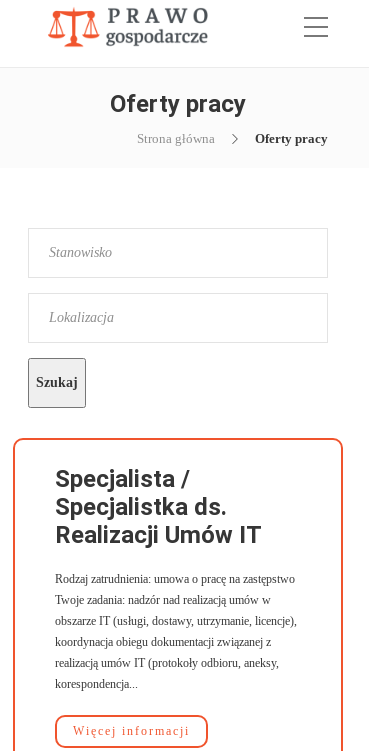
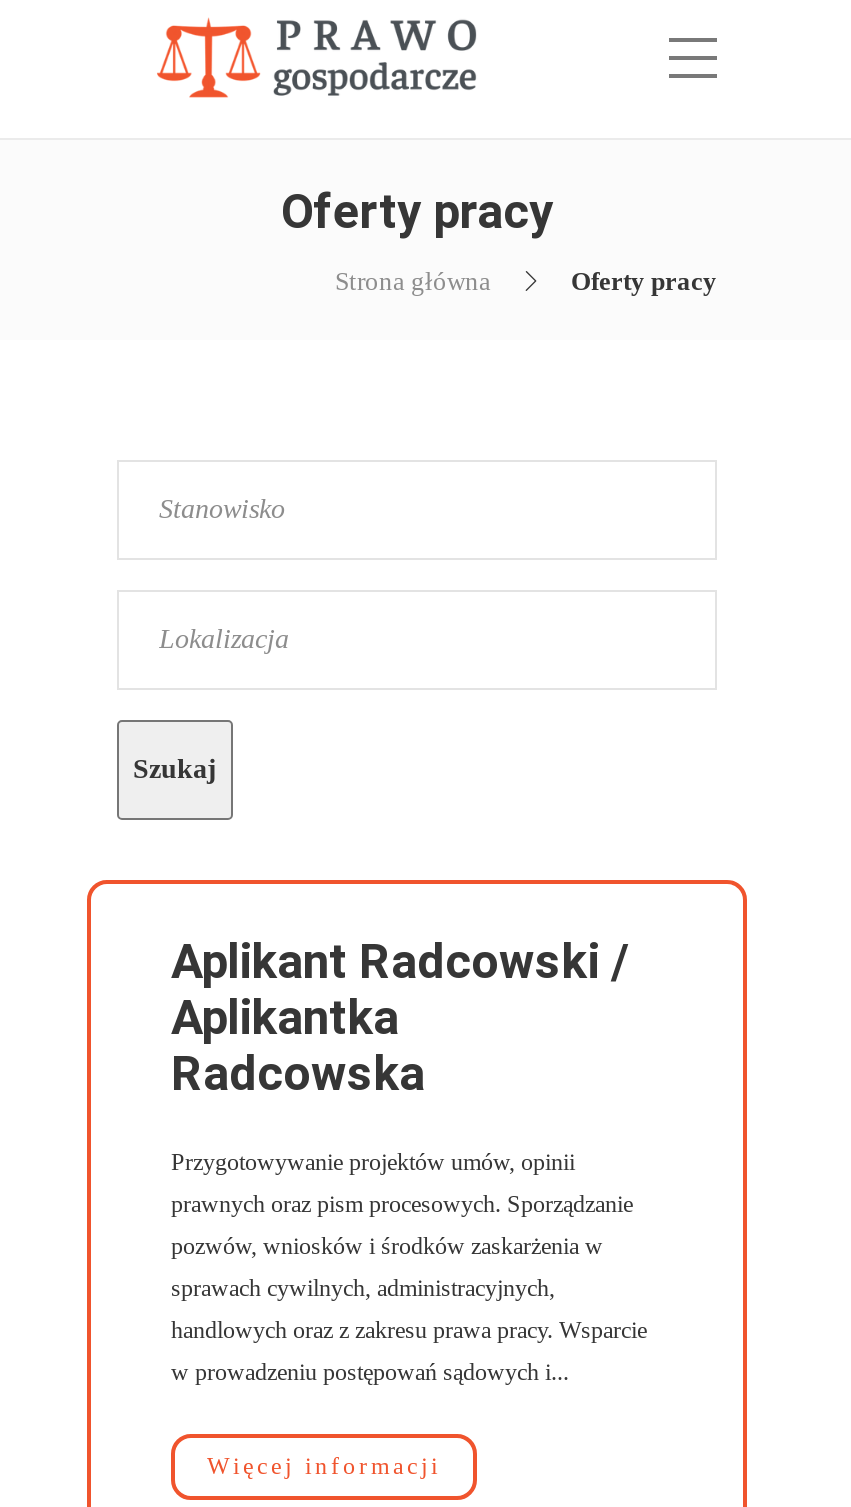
[55,465,262,549] Specjalista / | Specjalistka ds. | Realizacji Umów IT -> [171,934,629,1102] Aplikant Radcowski / | Aplikantka | Radcowska
[55,572,295,586] Rodzaj zatrudnienia: umowa o pracę na zastępstwo -> [171,1148,575,1176] Przygotowywanie projektów umów, opinii
[55,593,271,607] Twoje zadania: nadzór nad realizacją umów w -> [171,1190,633,1218] prawnych oraz pism procesowych. Sporządzanie
[55,614,297,628] obszarze IT (usługi, dostawy, utrzymanie, licencje), -> [171,1232,603,1260] pozwów, wniosków i środków zaskarżenia w
[55,635,271,649] koordynacja obiegu dokumentacji związanej z -> [171,1274,555,1302] sprawach cywilnych, administracyjnych,
[55,656,279,670] realizacją umów IT (protokoły odbioru, aneksy, -> [171,1316,647,1344] handlowych oraz z zakresu prawa pracy. Wsparcie
[55,677,138,691] korespondencja... -> [171,1358,569,1386] w prowadzeniu postępowań sądowych i...

